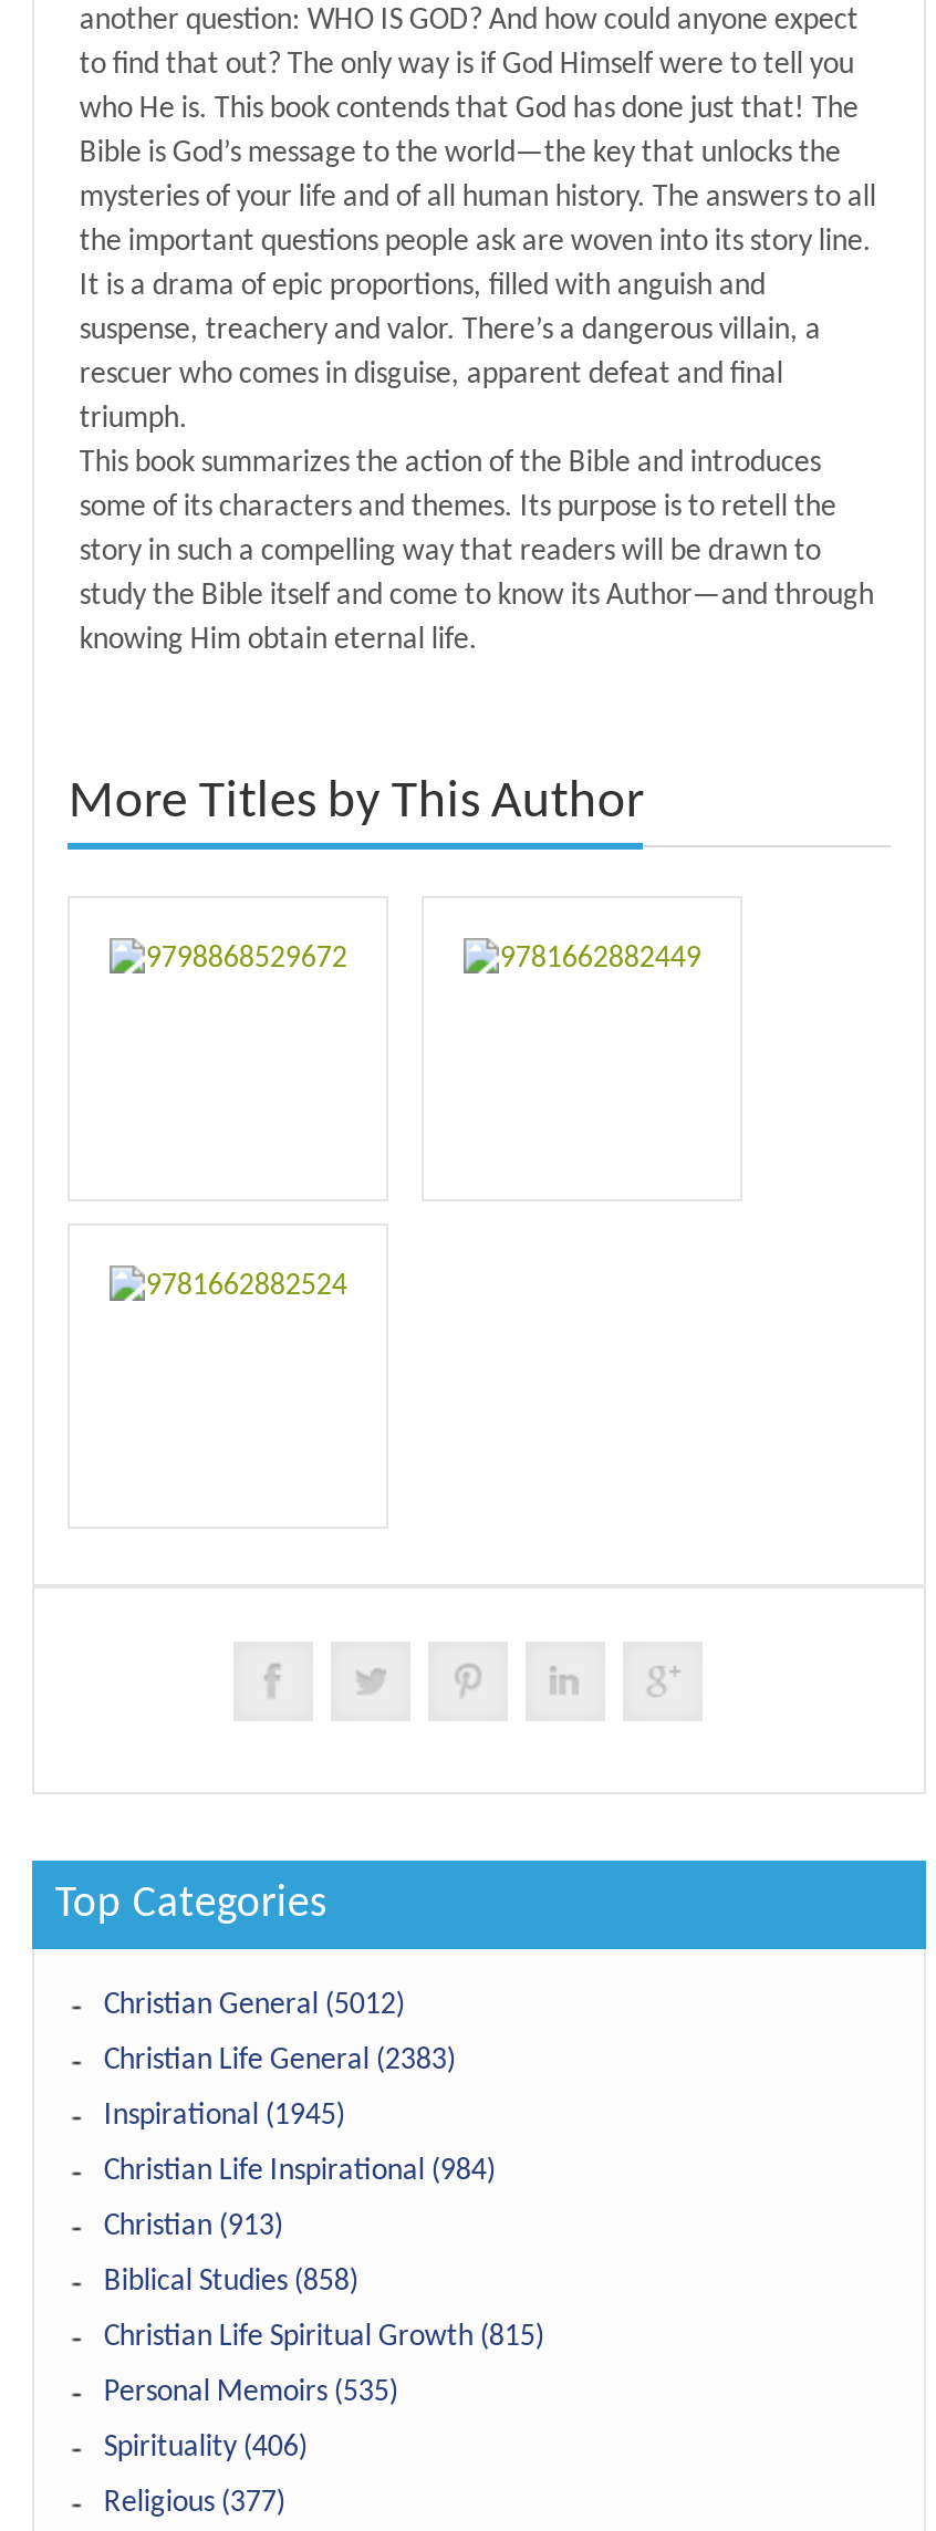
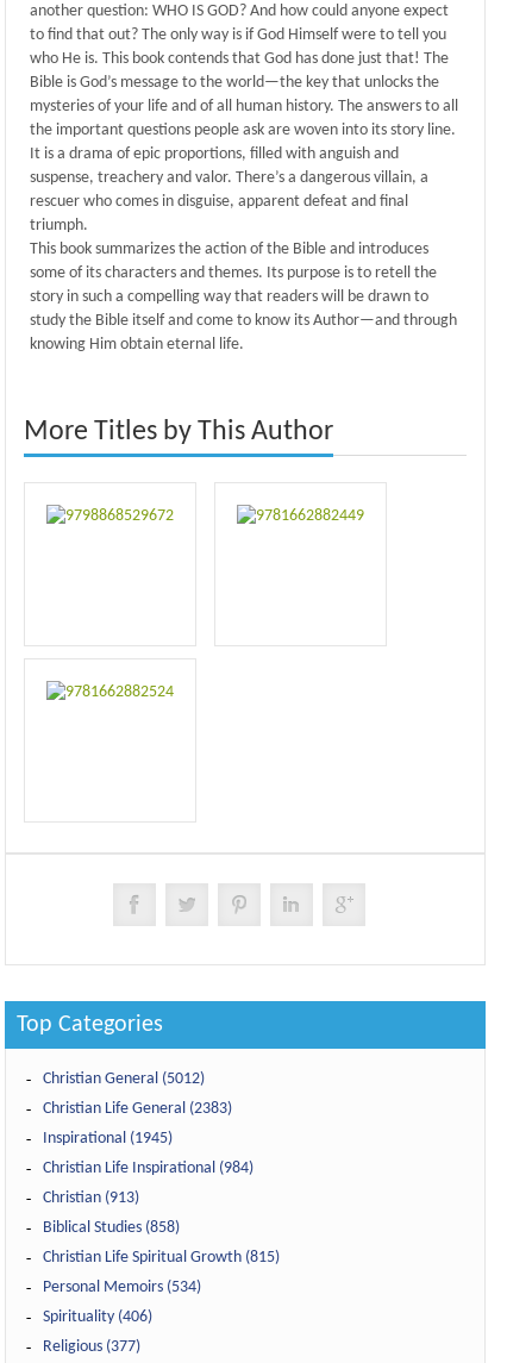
[104,2377,398,2410] Personal Memoirs (535) -> [43,1279,202,1297] Personal Memoirs (534)

